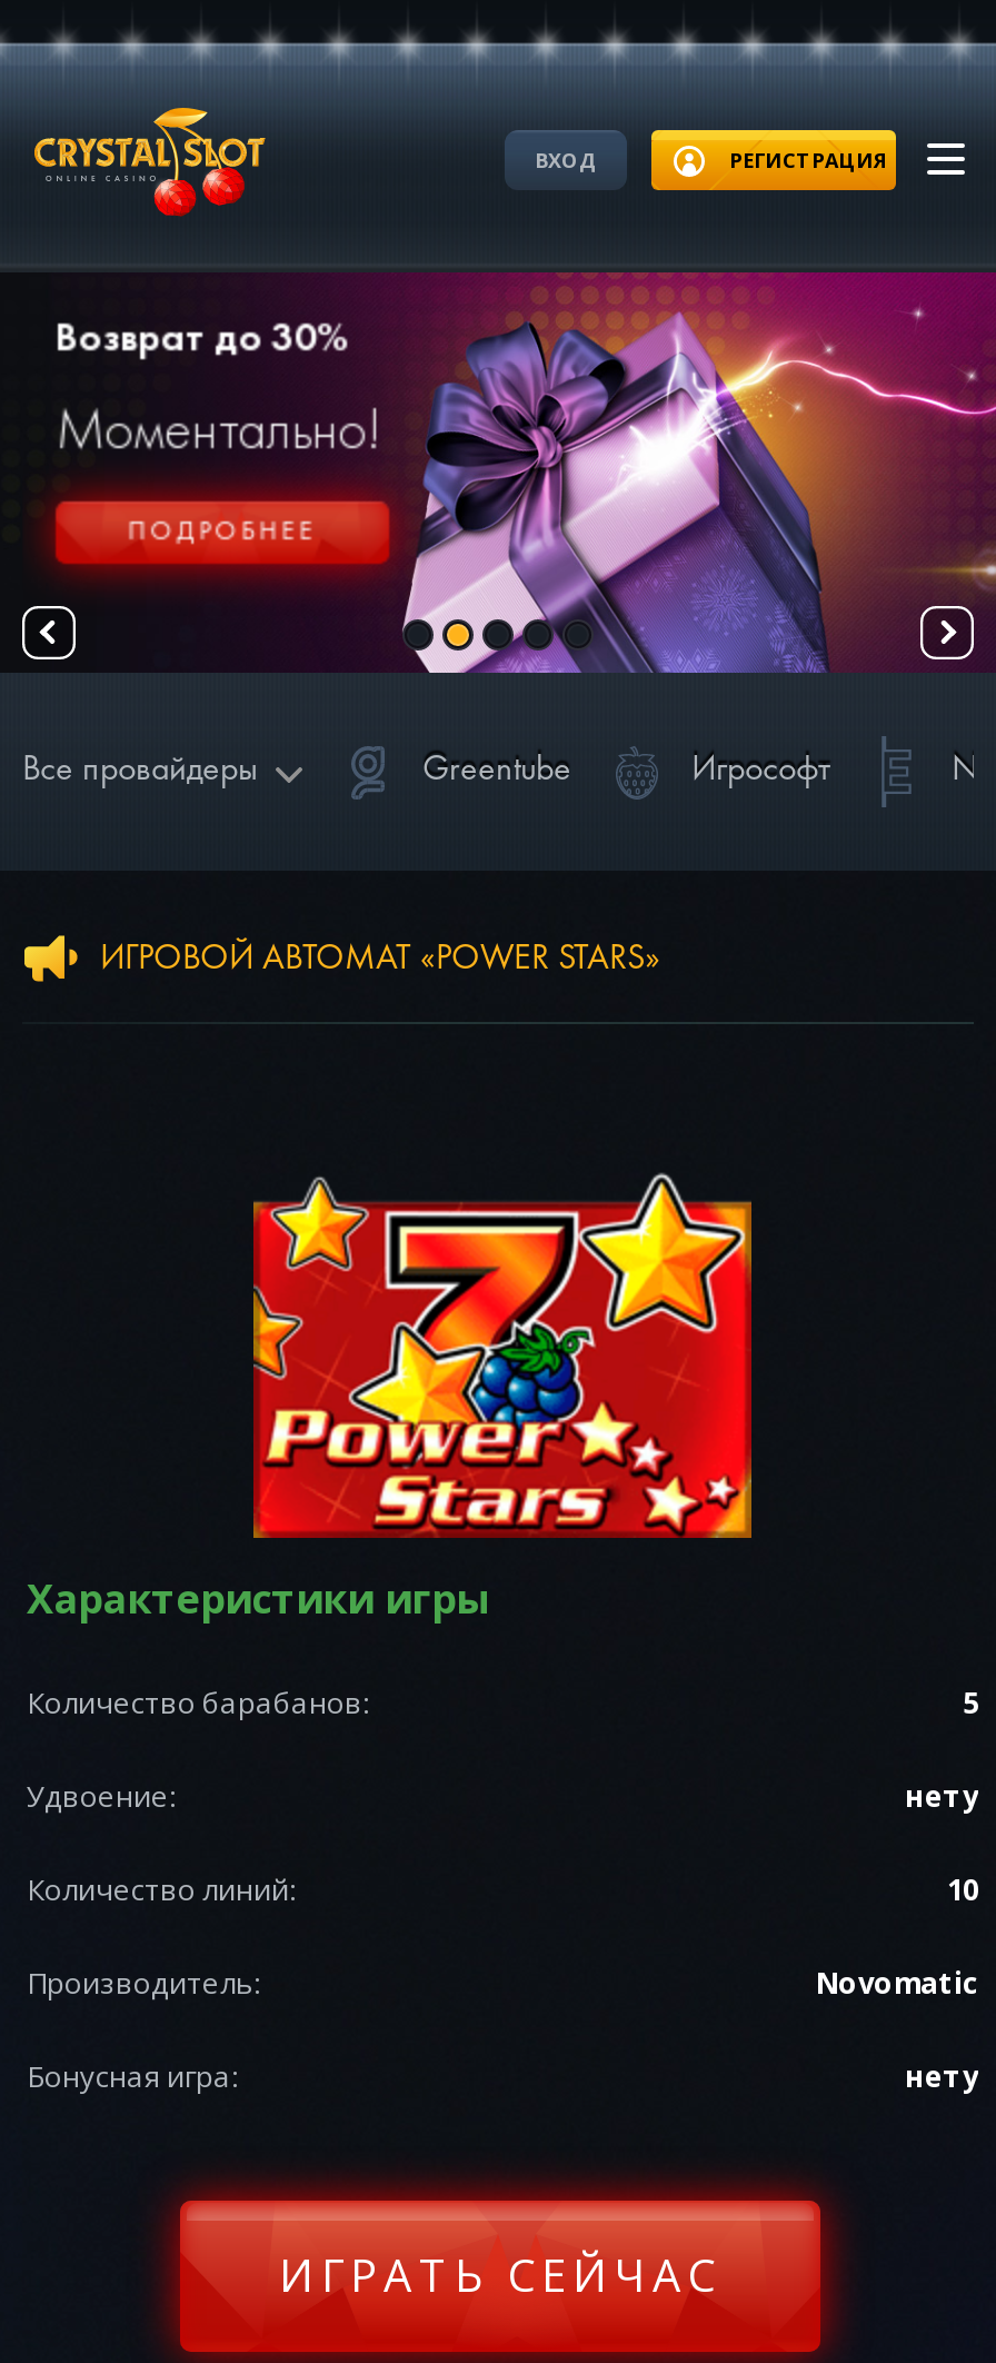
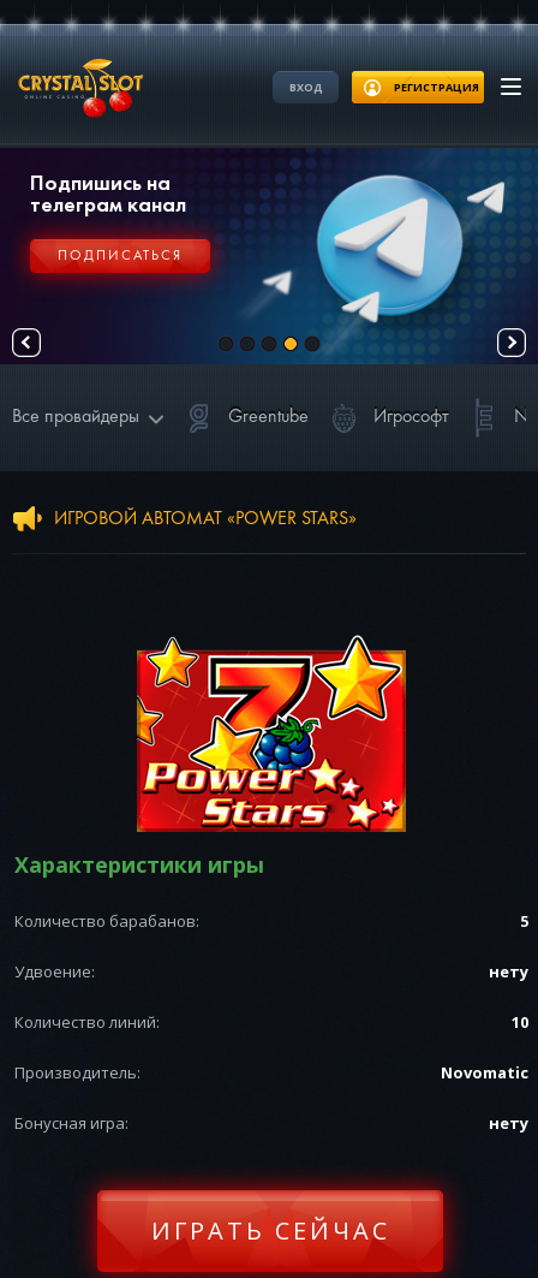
[42,270,989,675] [image] | Возврат до 30% | Моментально! -> [22,148,534,364] [image] | Подпишись на | телеграм канал
[128,519,317,546] ПОДРОБНЕЕ -> [58,249,183,263] ПОДПИСАТЬСЯ

